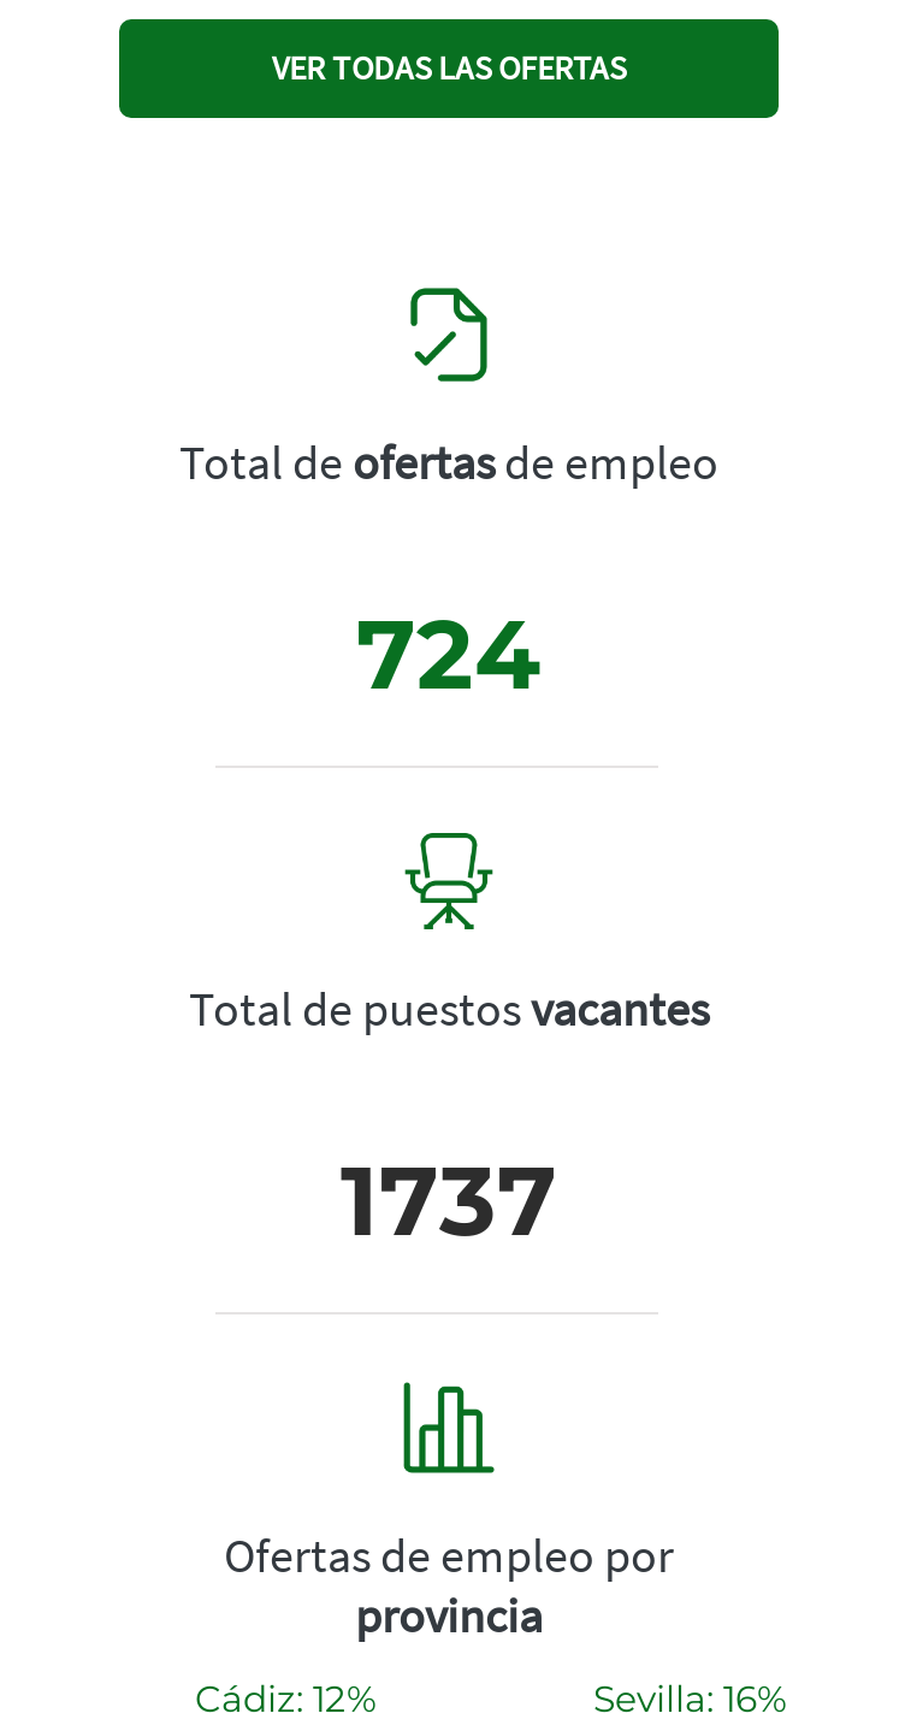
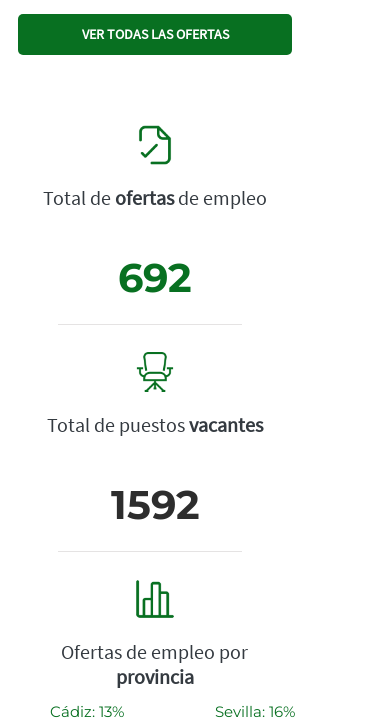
[356,595,542,713] 724 -> [118,253,192,302] 692
[341,1142,557,1260] 1737 -> [110,480,199,529] 1592
[195,1676,375,1722] Cádiz: 12% -> [50,702,124,721] Cádiz: 13%

